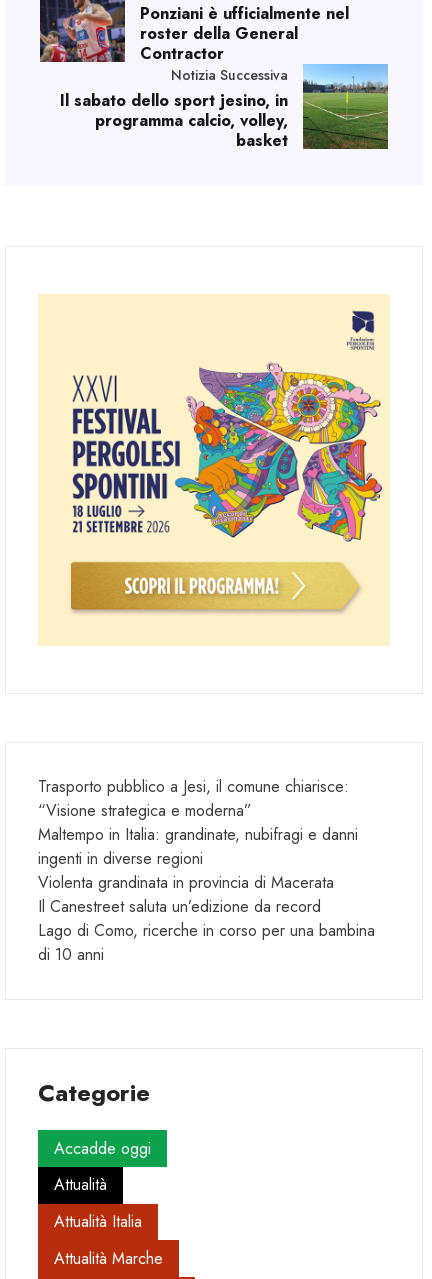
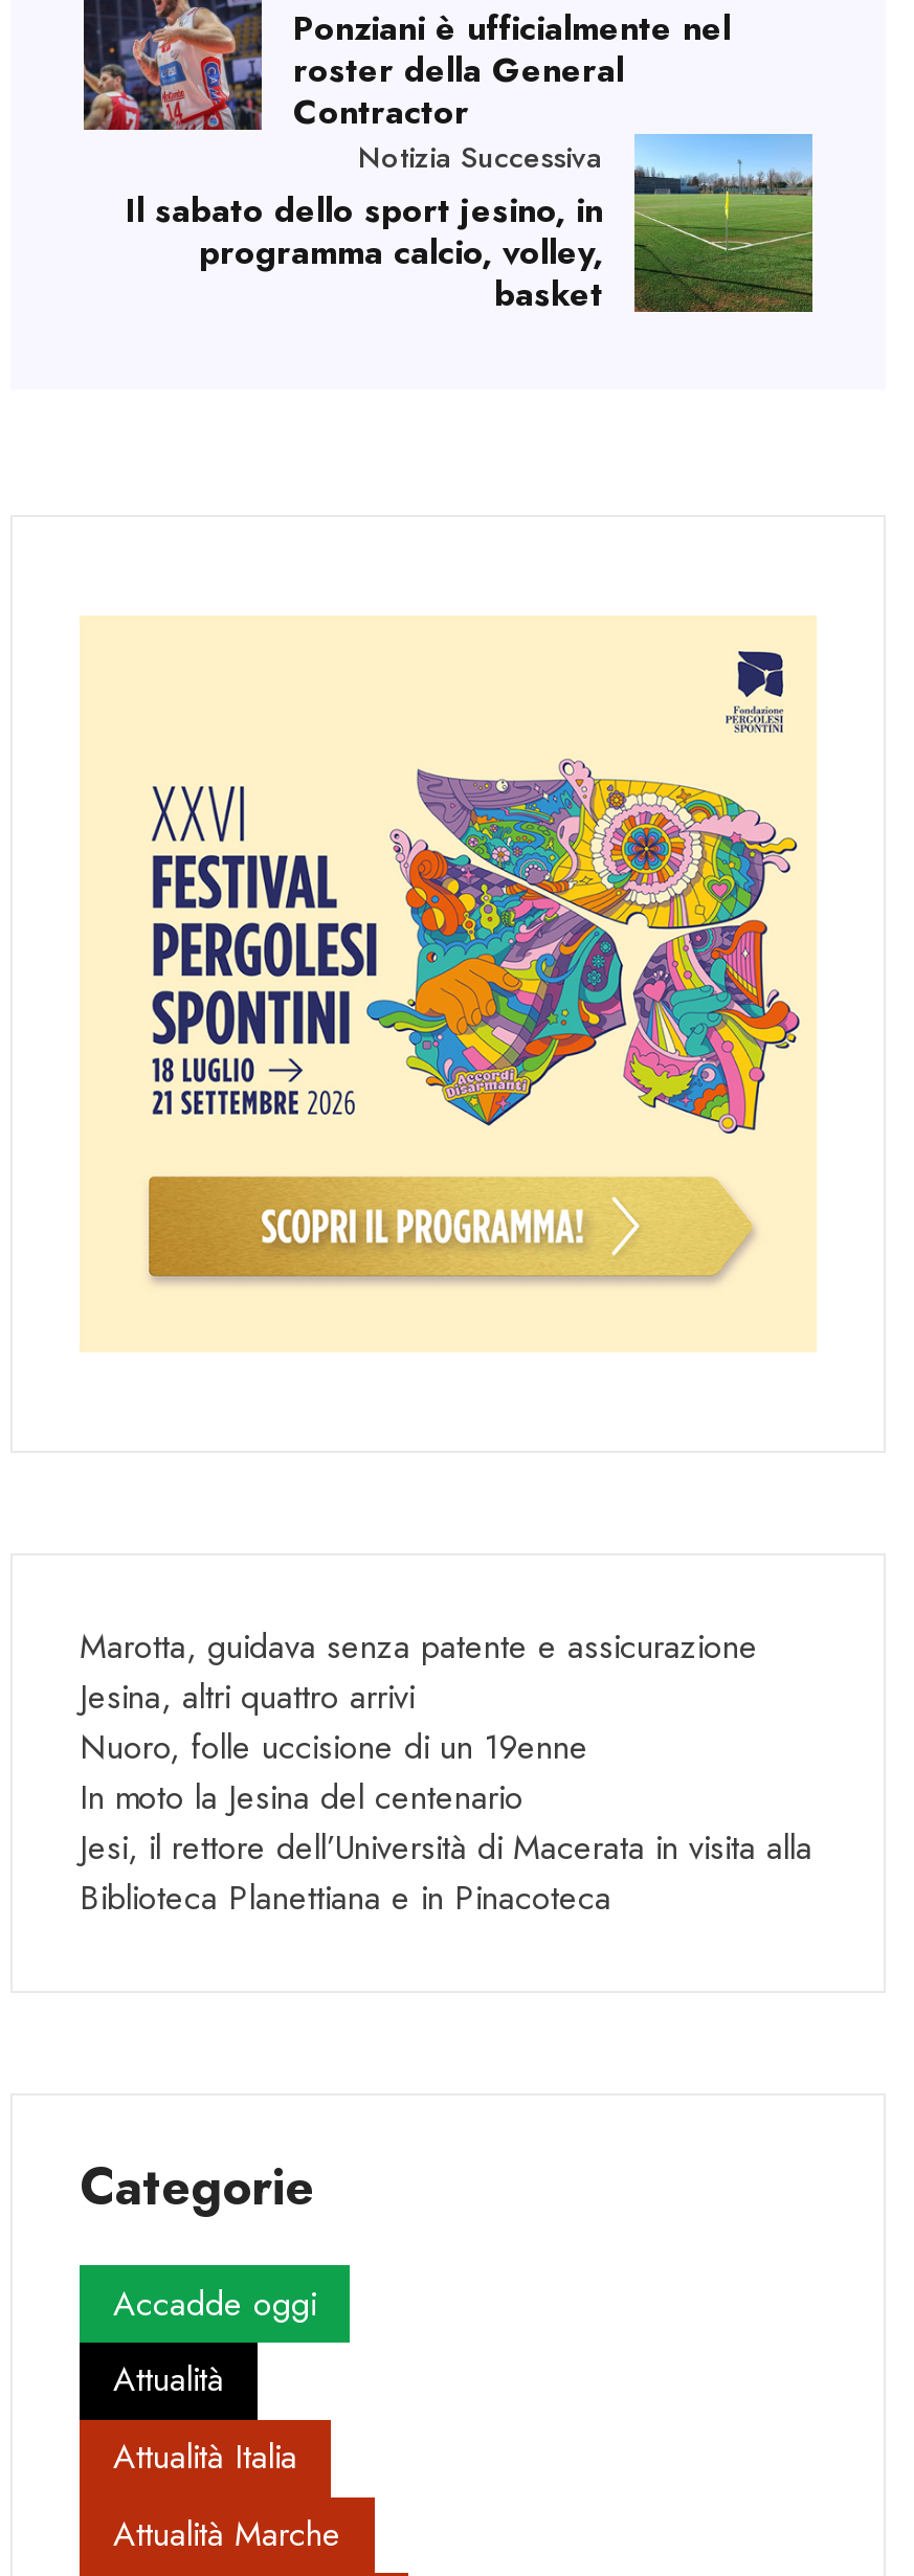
[38,775,375,966] Trasporto pubblico a Jesi, il comune chiarisce: | “Visione strategica e moderna” | Maltempo in Italia: grandinate, nubifragi e danni | ingenti in diverse regioni | Violenta grandinata in provincia di Macerata | Il Canestreet saluta un’edizione da record | Lago di Como, ricerche in corso per una bambina | di 10 anni -> [80,1623,812,1922] Marotta, guidava senza patente e assicurazione | Jesina, altri quattro arrivi | Nuoro, folle uccisione di un 19enne | In moto la Jesina del centenario | Jesi, il rettore dell’Università di Macerata in visita alla | Biblioteca Planettiana e in Pinacoteca

